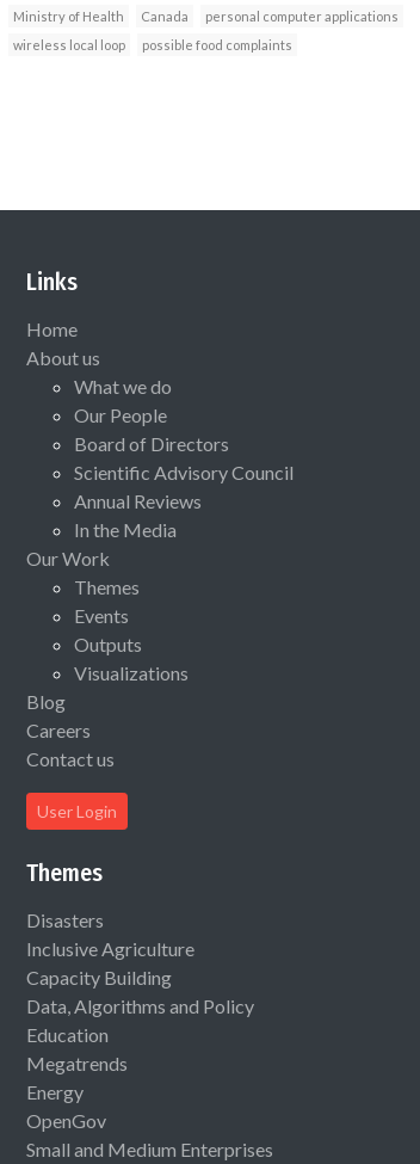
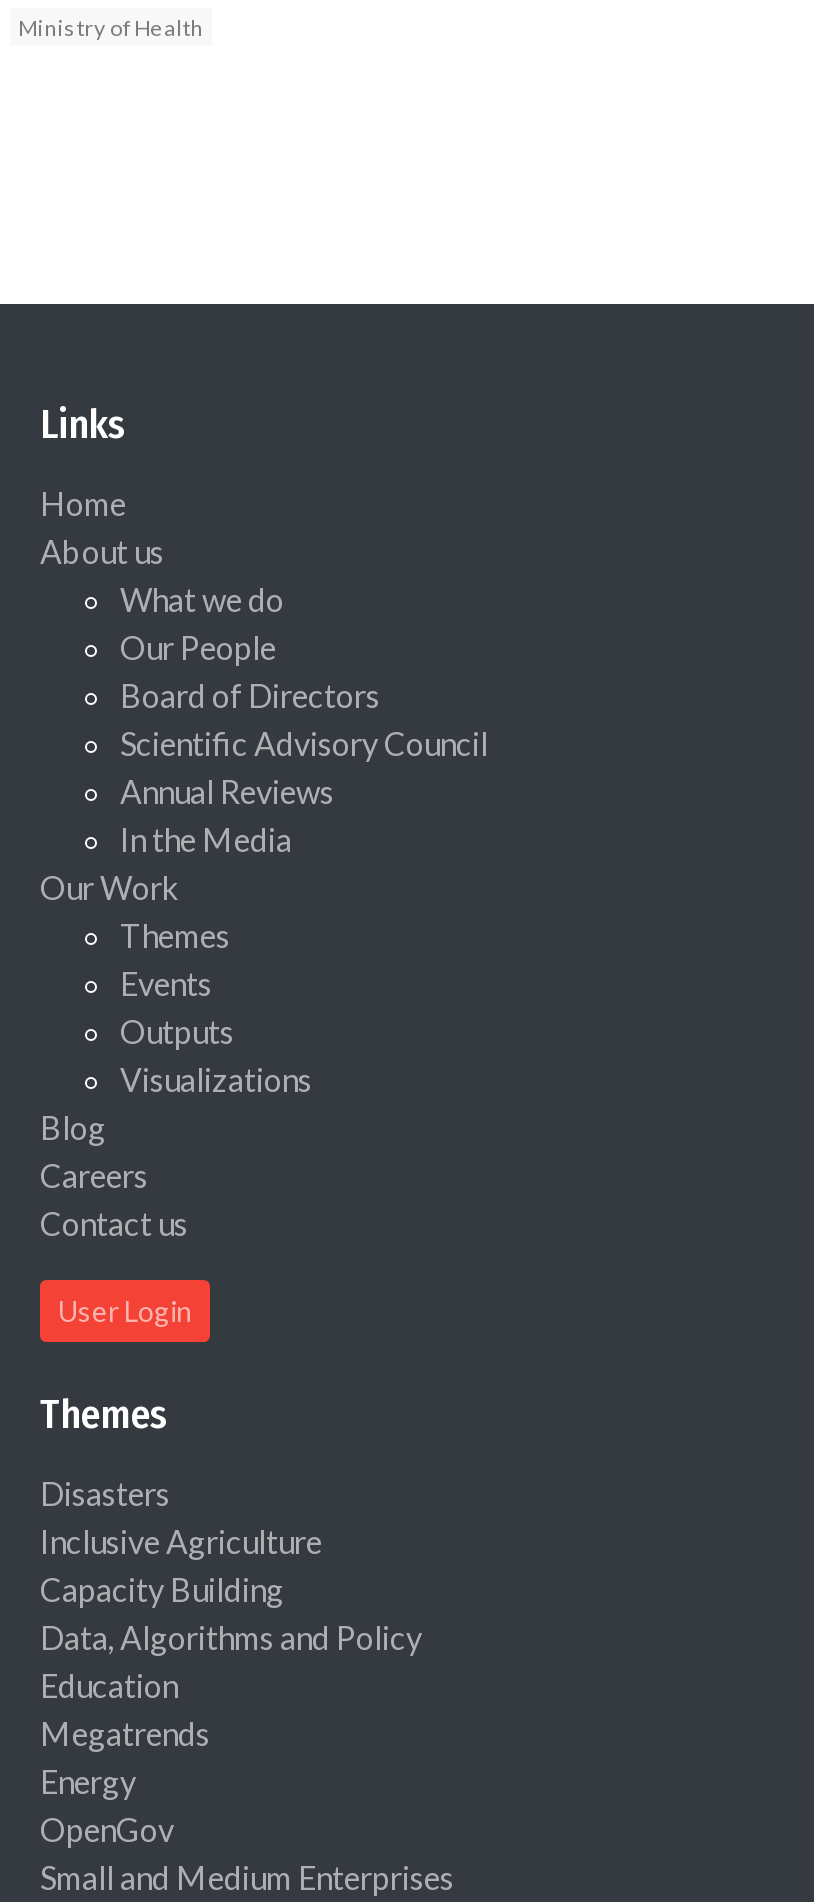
[13,8,399,52] Canada | personal computer applications | wireless local loop | possible food complaints -> none

